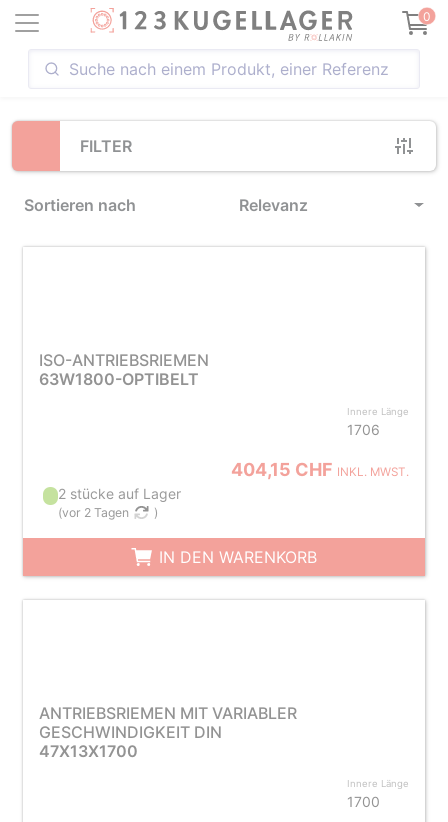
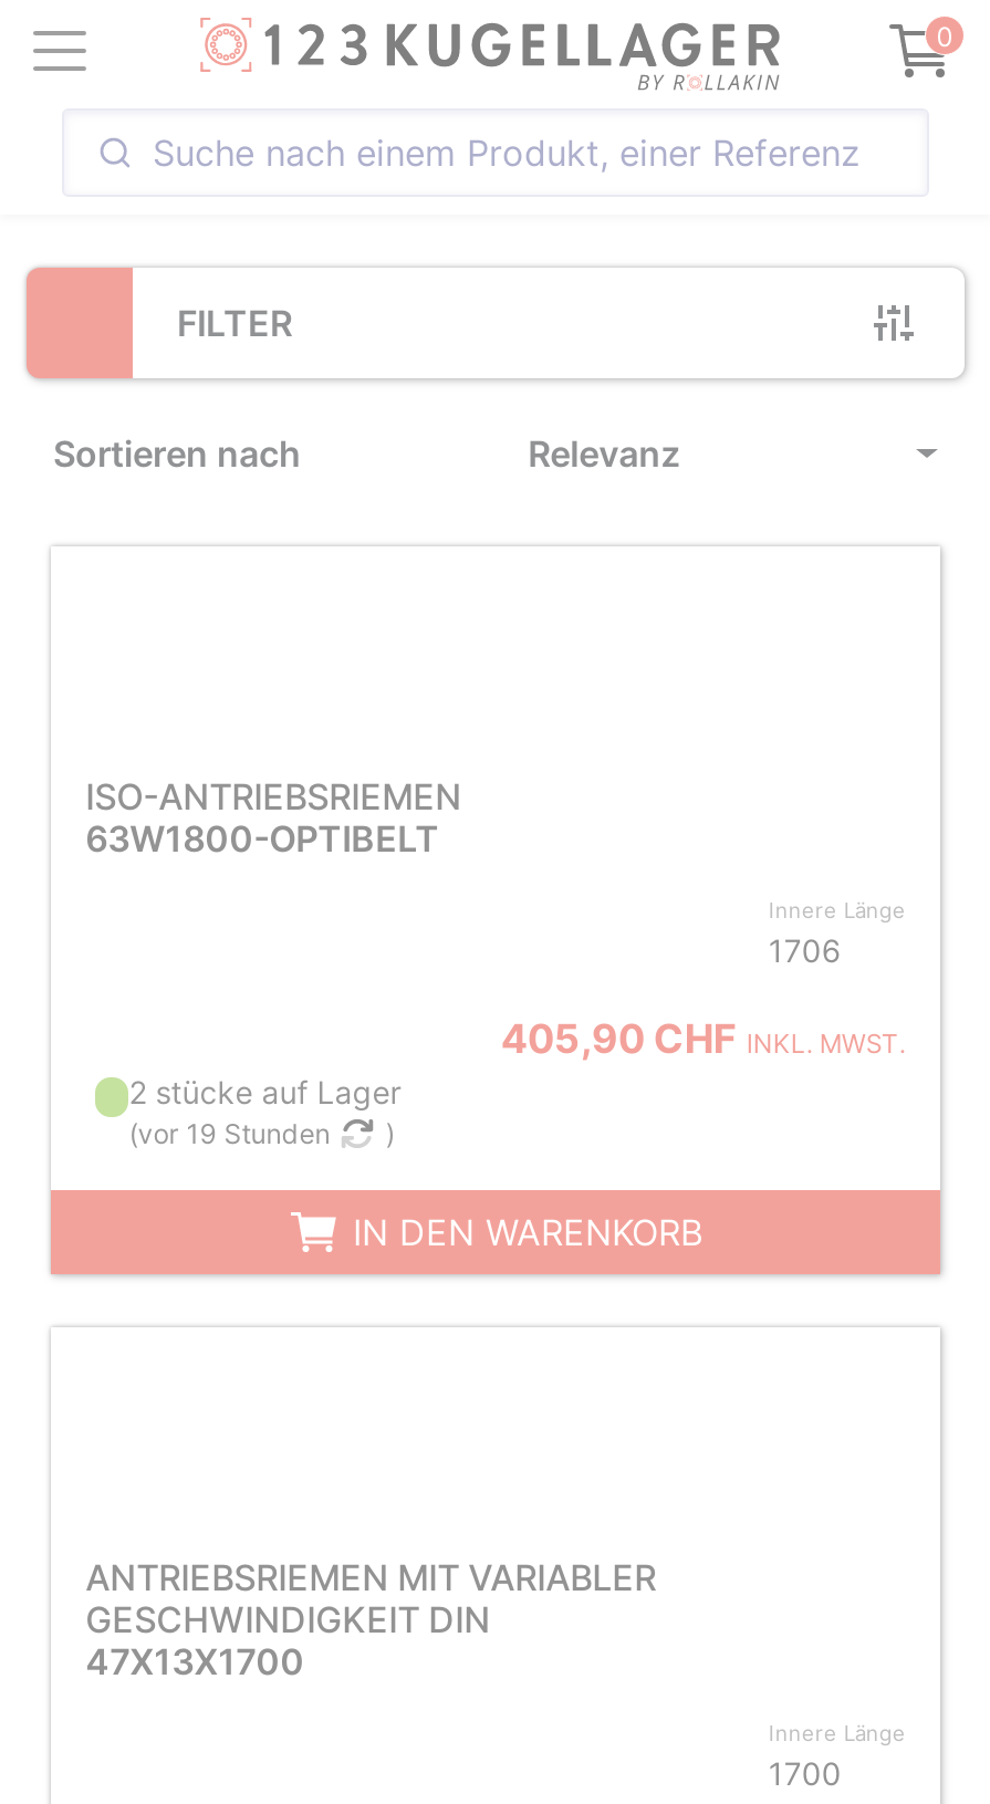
[231,459,409,480] 404,15 CHF INKL. MWST. -> [501,1015,906,1062] 405,90 CHF INKL. MWST.
[58,505,129,520] (vor 2 Tagen -> [129,1117,330,1150] (vor 19 Stunden

